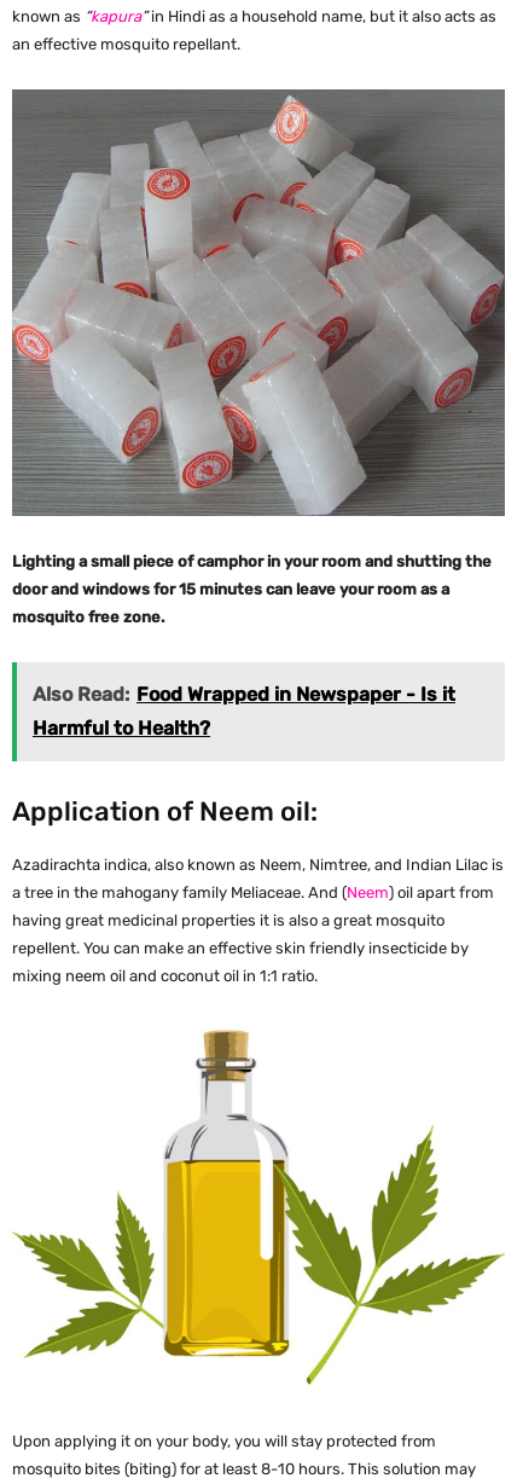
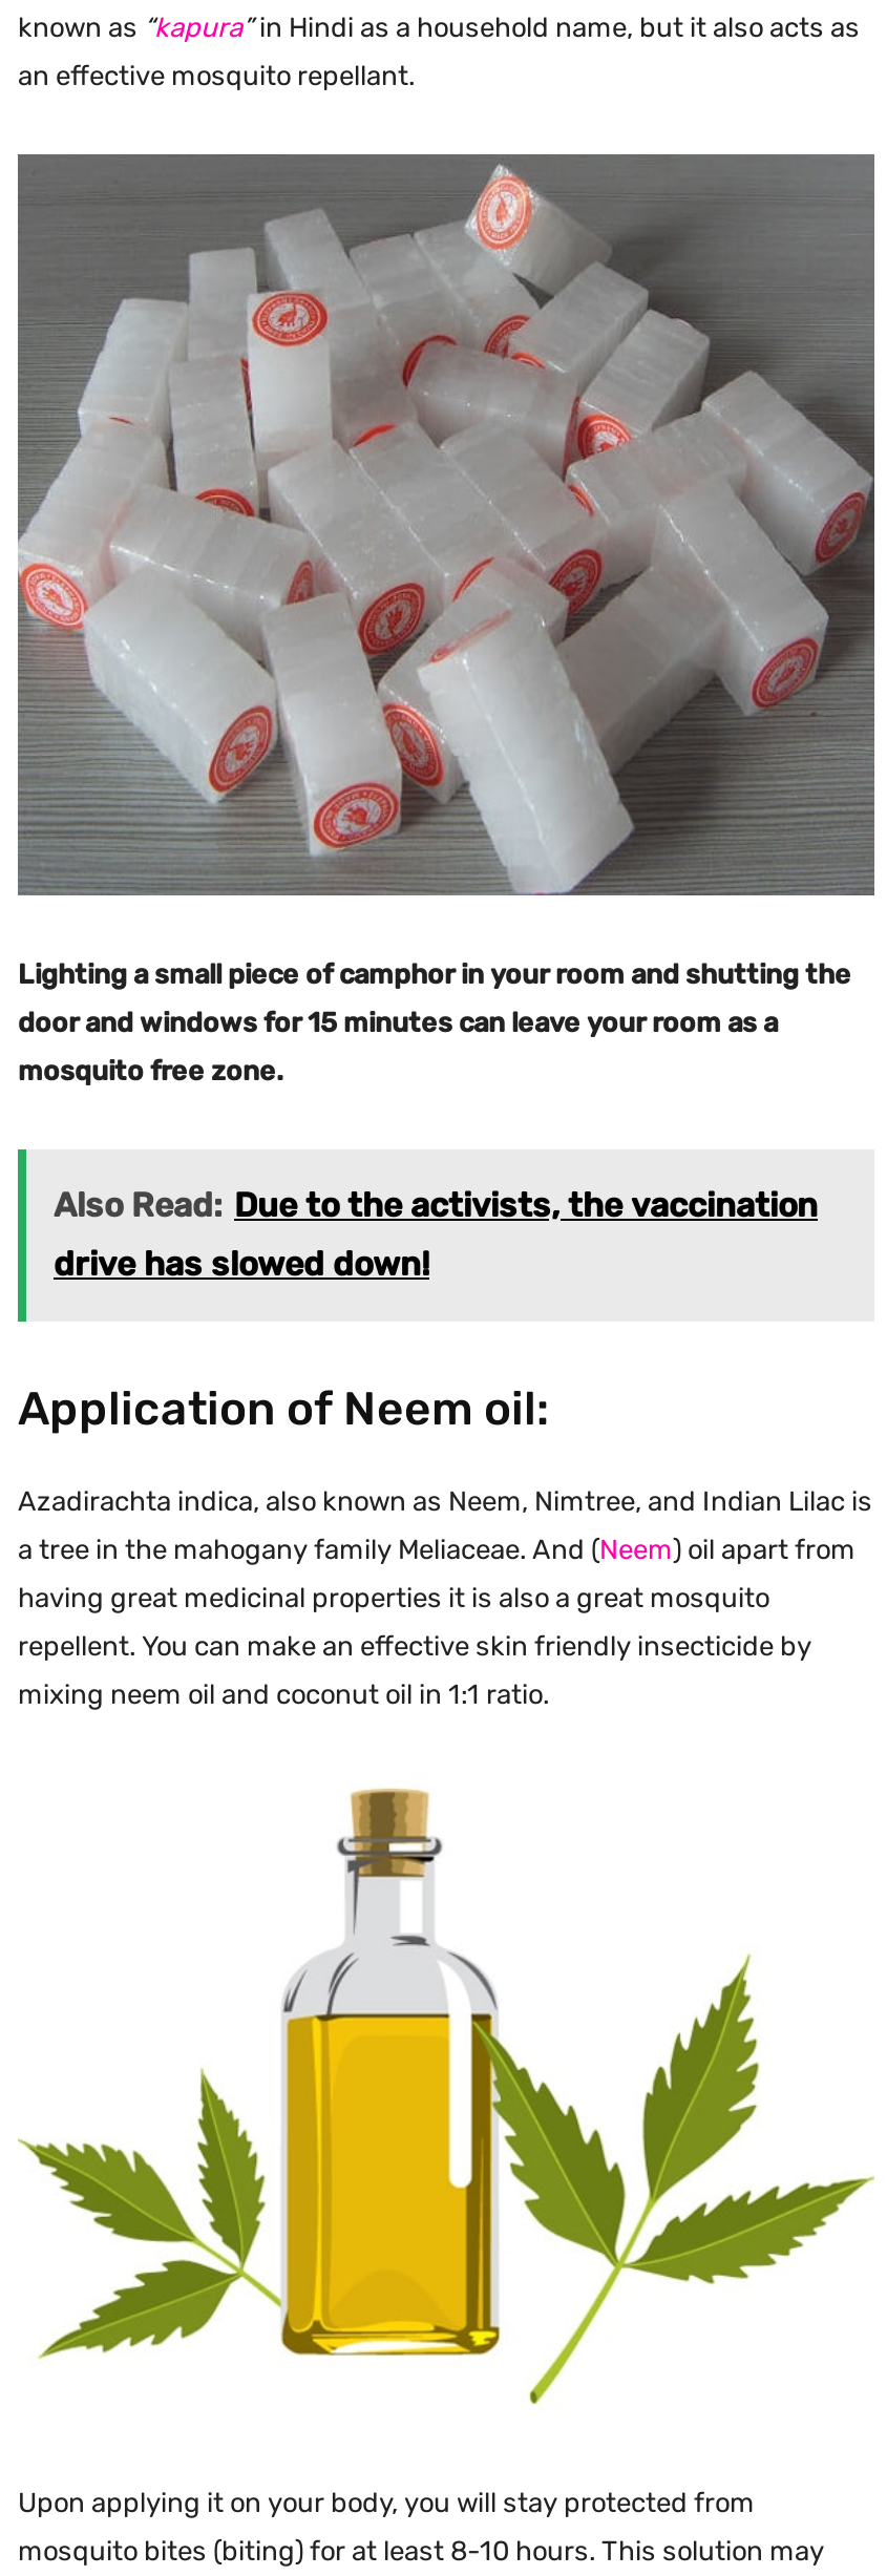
[33,682,455,705] Also Read: Food Wrapped in Newspaper - Is it -> [54,1184,818,1224] Also Read: Due to the activists, the vaccination
[33,716,210,739] Harmful to Health? -> [54,1243,429,1283] drive has slowed down!

